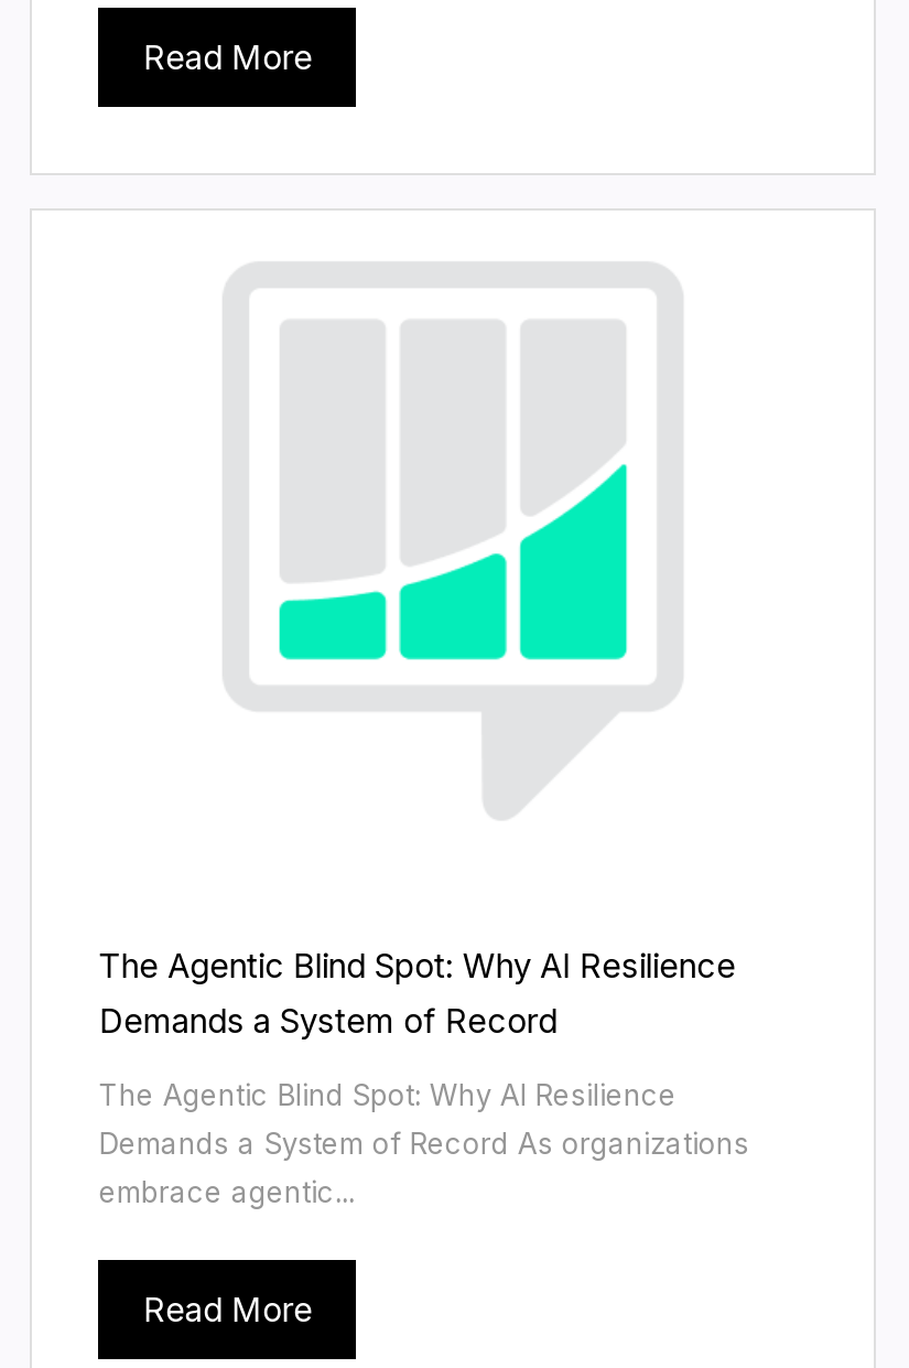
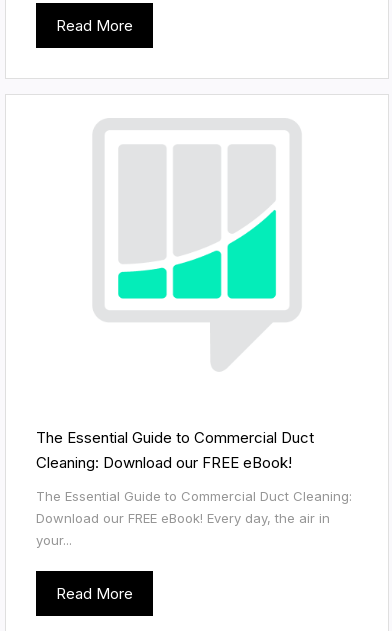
[99,944,736,1041] The Agentic Blind Spot: Why AI Resilience | Demands a System of Record -> [36,428,314,472] The Essential Guide to Commercial Duct | Cleaning: Download our FREE eBook!
[99,1077,749,1209] The Agentic Blind Spot: Why AI Resilience | Demands a System of Record As organizations | embrace agentic... -> [36,488,352,548] The Essential Guide to Commercial Duct Cleaning: | Download our FREE eBook! Every day, the air in | your...

